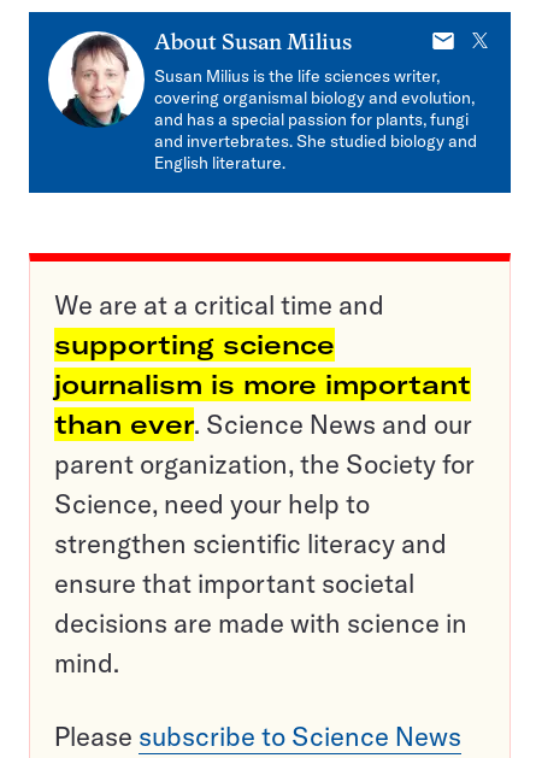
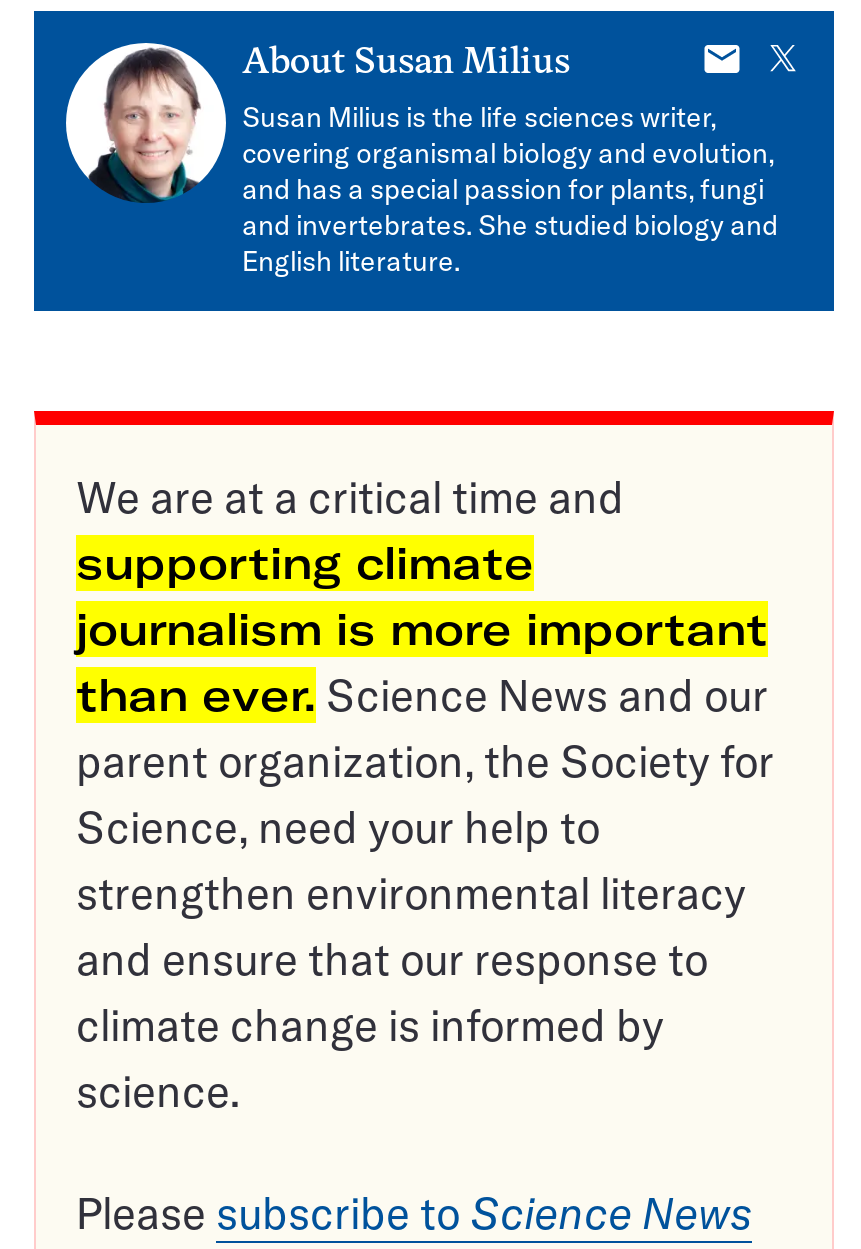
[54,328,335,362] supporting science -> [76,535,534,591] supporting climate
[54,527,467,680] strengthen scientific literacy and | ensure that important societal | decisions are made with science in | mind. -> [76,865,746,1119] strengthen environmental literacy | and ensure that our response to | climate change is informed by | science.

